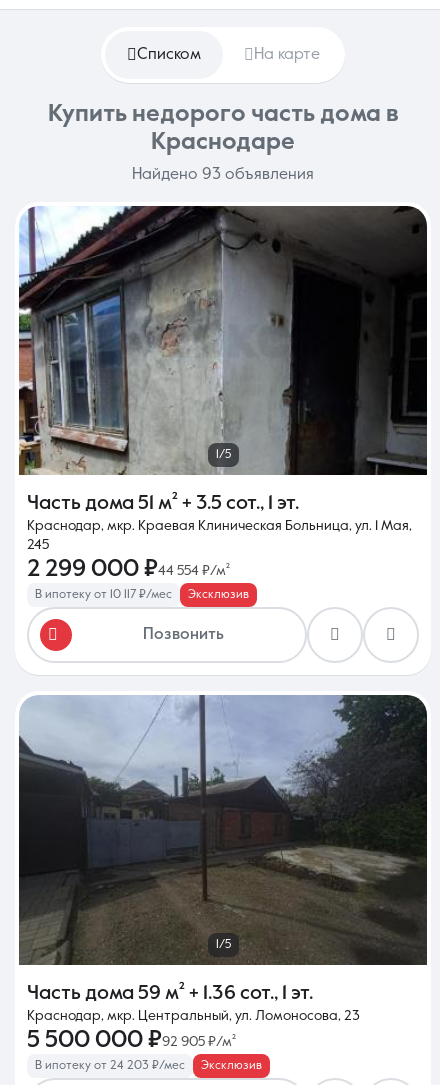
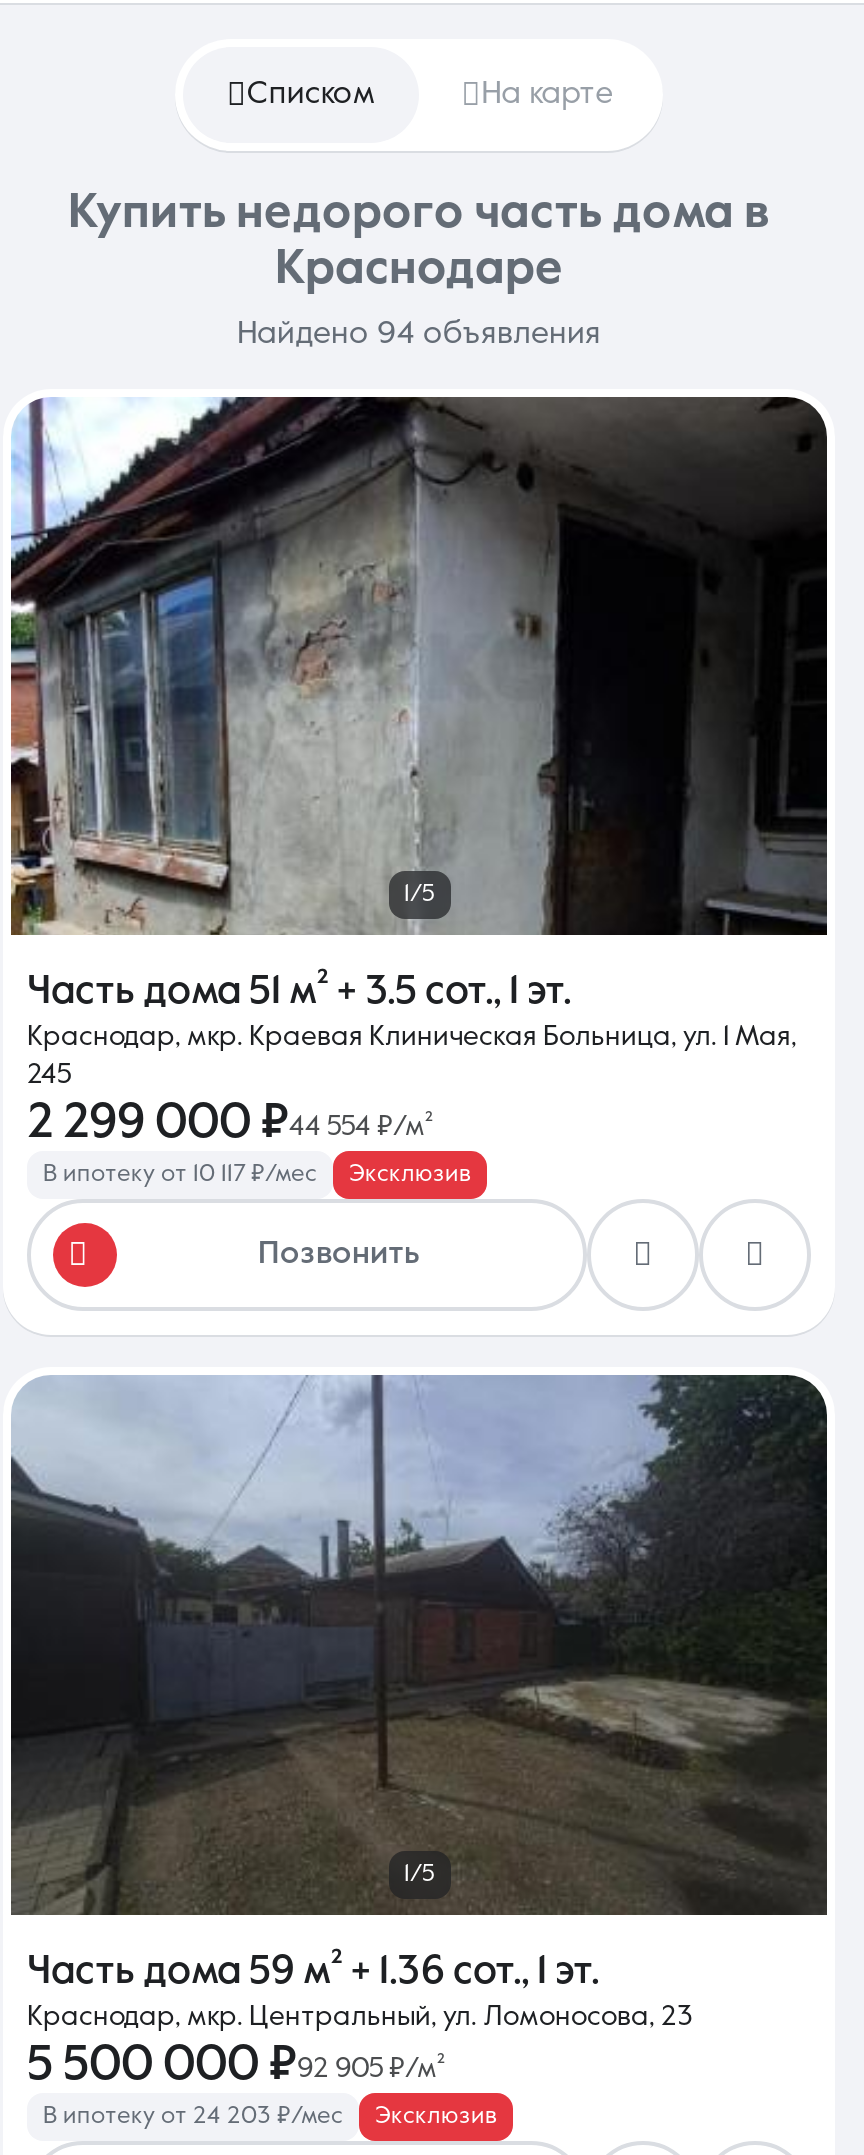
[132,167,314,183] Найдено 93 объявления -> [237,319,601,351] Найдено 94 объявления

